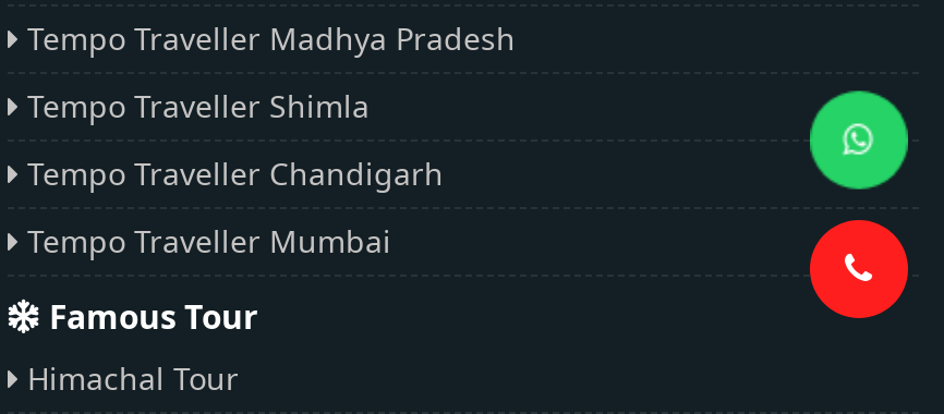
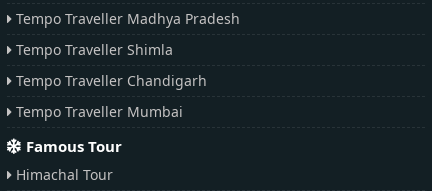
[808,89,910,192] [image] -> none
[808,218,910,320] [image] -> none

